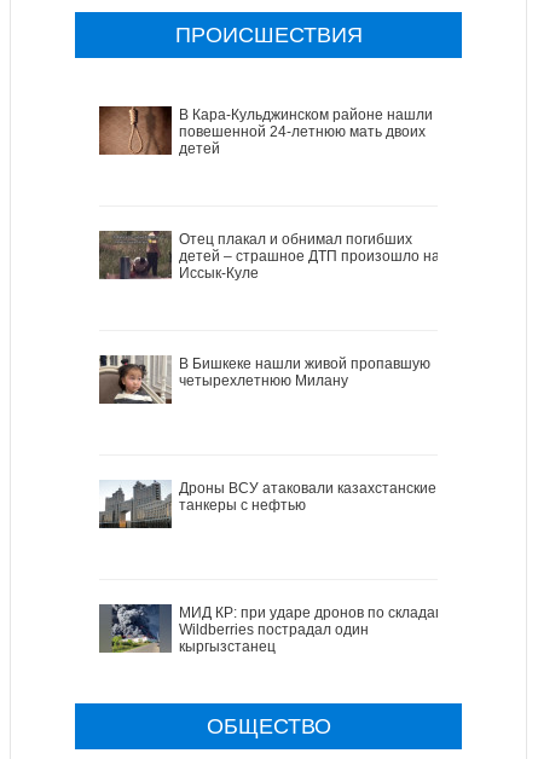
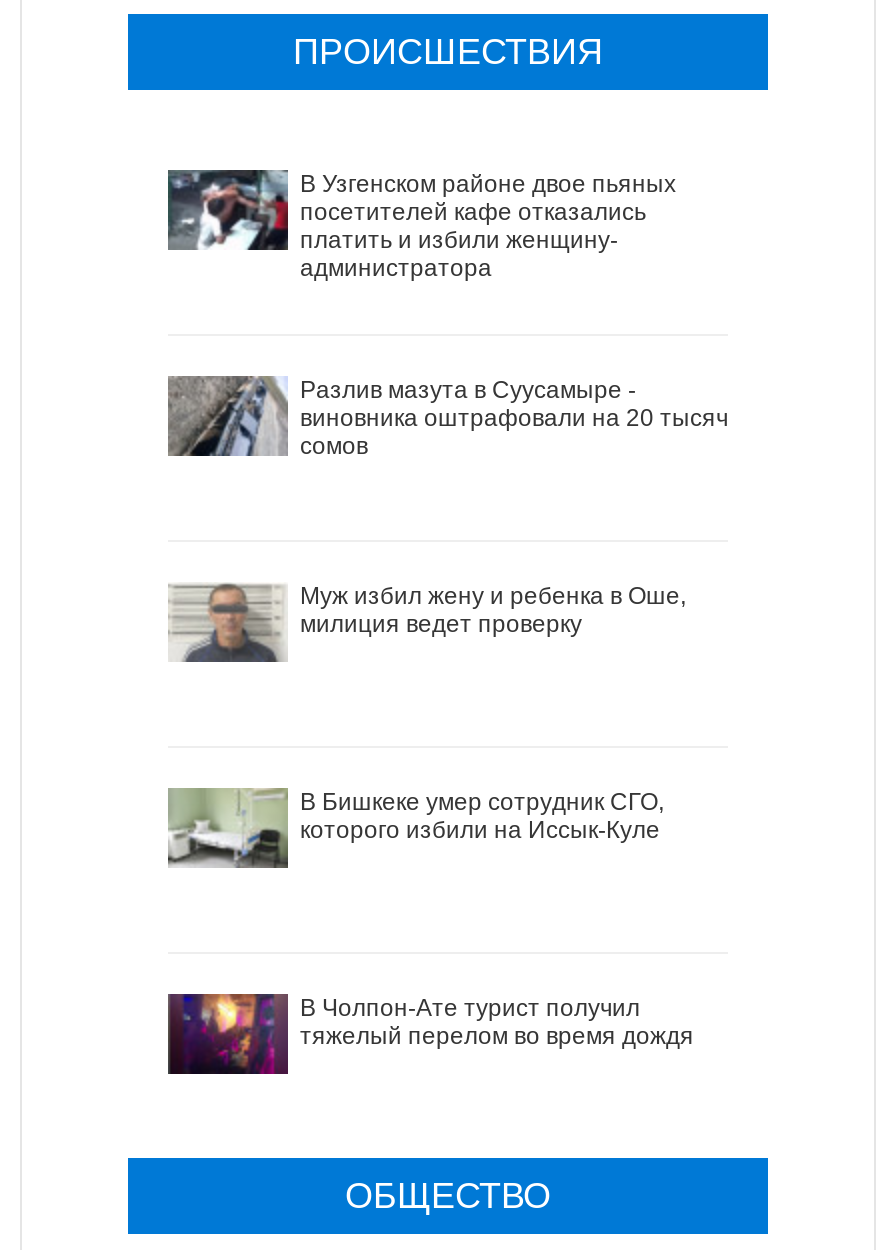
[99,106,433,157] [image] | В Кара-Кульджинском районе нашли | повешенной 24-летнюю мать двоих | детей -> [168,170,676,282] [image] | В Узгенском районе двое пьяных | посетителей кафе отказались | платить и избили женщину- | администратора
[100,231,440,281] [image] | Отец плакал и обнимал погибших | детей – страшное ДТП произошло на | Иссык-Куле -> [168,376,728,460] [image] | Разлив мазута в Суусамыре - | виновника оштрафовали на 20 тысяч | сомов
[98,354,430,405] [image] | В Бишкеке нашли живой пропавшую | четырехлетнюю Милану -> [168,582,686,662] [image] | Муж избил жену и ребенка в Оше, | милиция ведет проверку
[99,480,436,529] [image] | Дроны ВСУ атаковали казахстанские | танкеры с нефтью -> [168,788,664,868] [image] | В Бишкеке умер сотрудник СГО, | которого избили на Иссык-Куле
[99,603,445,655] [image] | МИД КР: при ударе дронов по складам | Wildberries пострадал один | кыргызстанец -> [170,992,694,1076] [image] | В Чолпон-Ате турист получил | тяжелый перелом во время дождя

